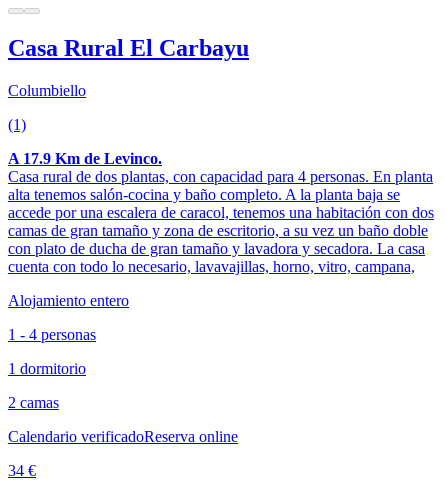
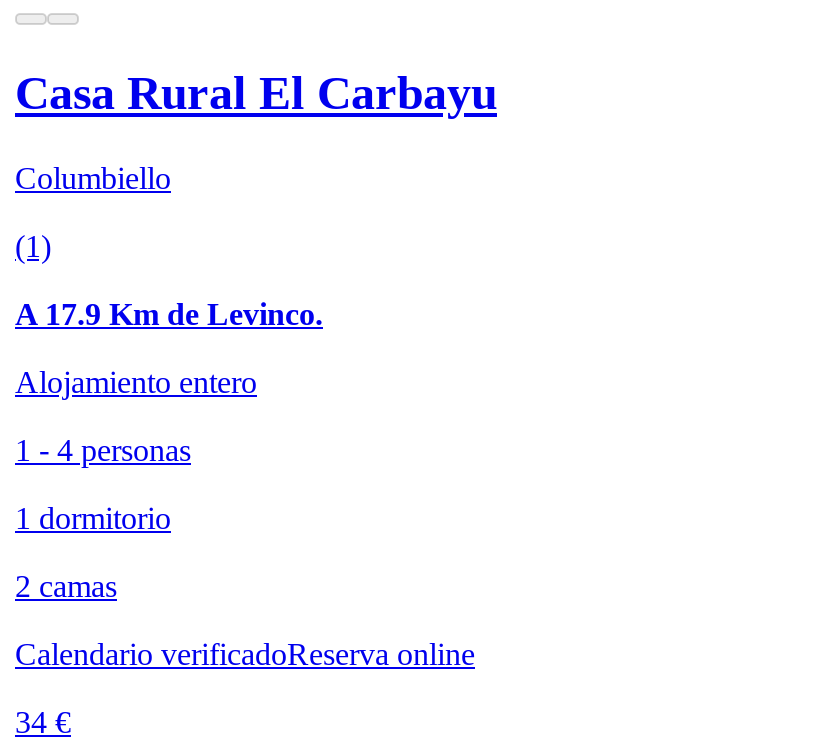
[8,168,434,275] Casa rural de dos plantas, con capacidad para 4 personas. En planta | alta tenemos salón-cocina y baño completo. A la planta baja se | accede por una escalera de caracol, tenemos una habitación con dos | camas de gran tamaño y zona de escritorio, a su vez un baño doble | con plato de ducha de gran tamaño y lavadora y secadora. La casa | cuenta con todo lo necesario, lavavajillas, horno, vitro, campana, -> none

